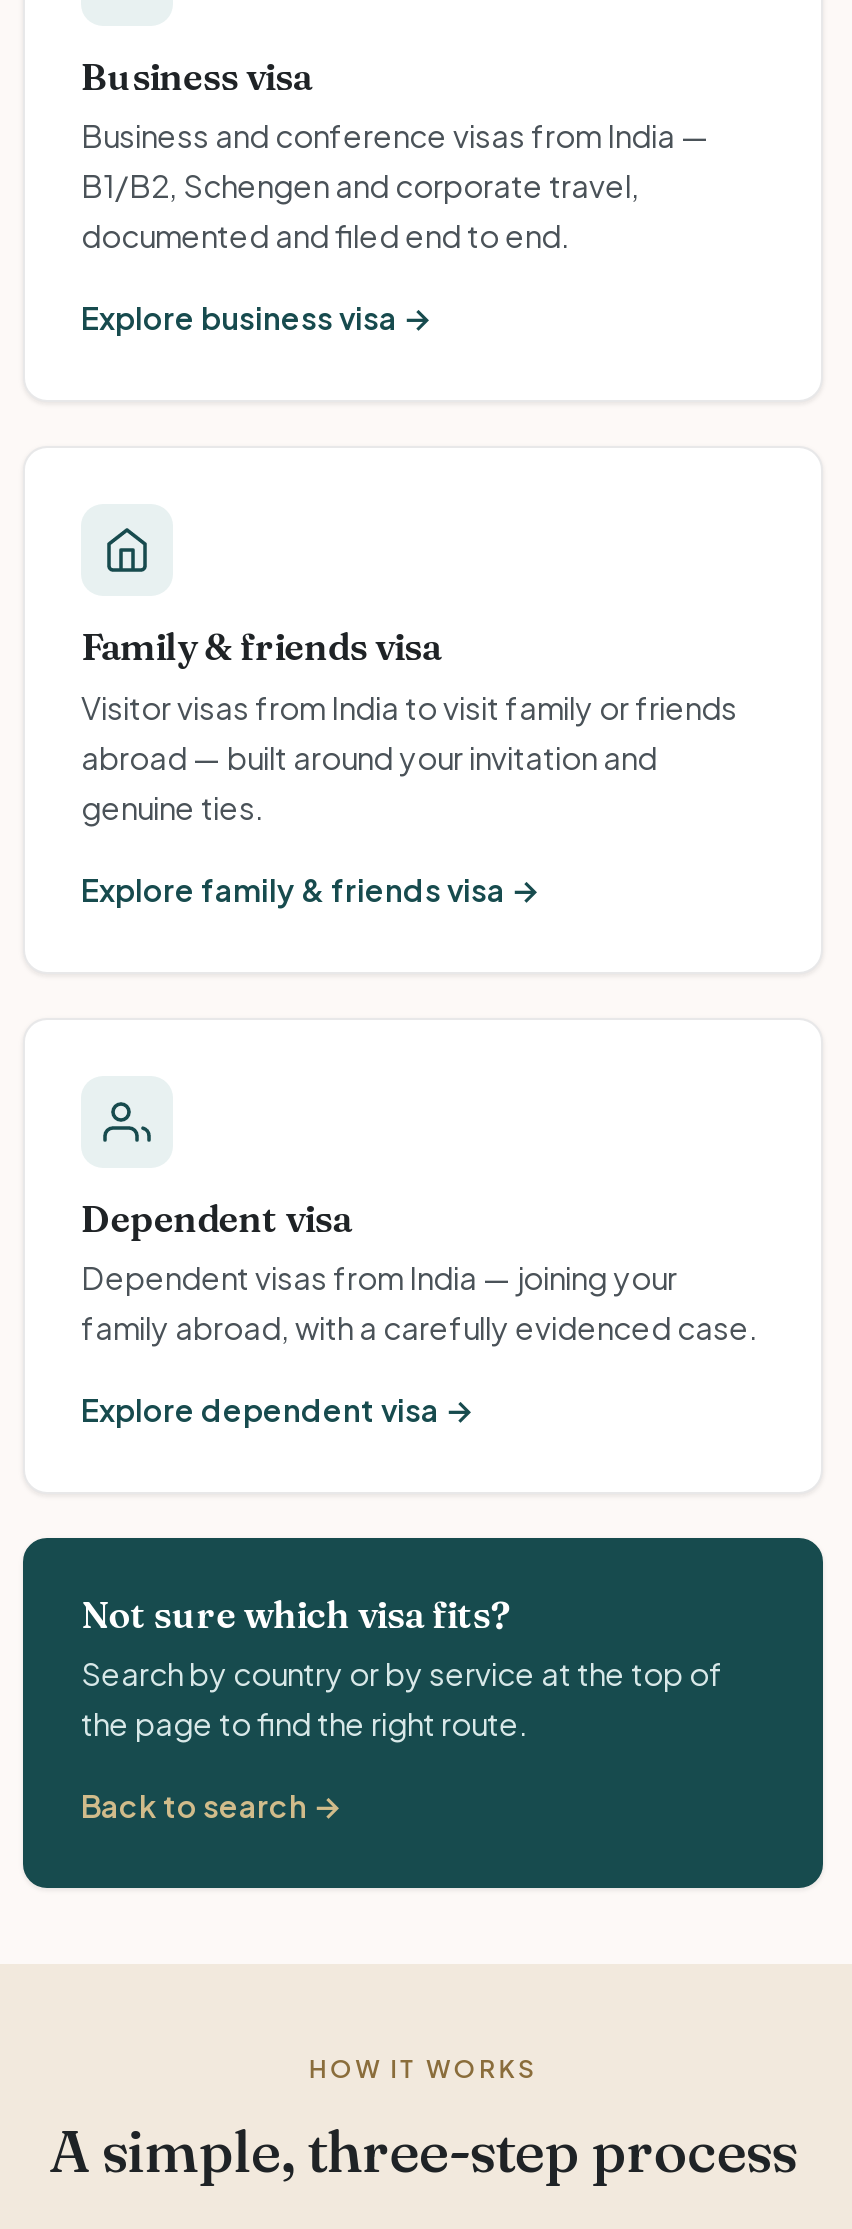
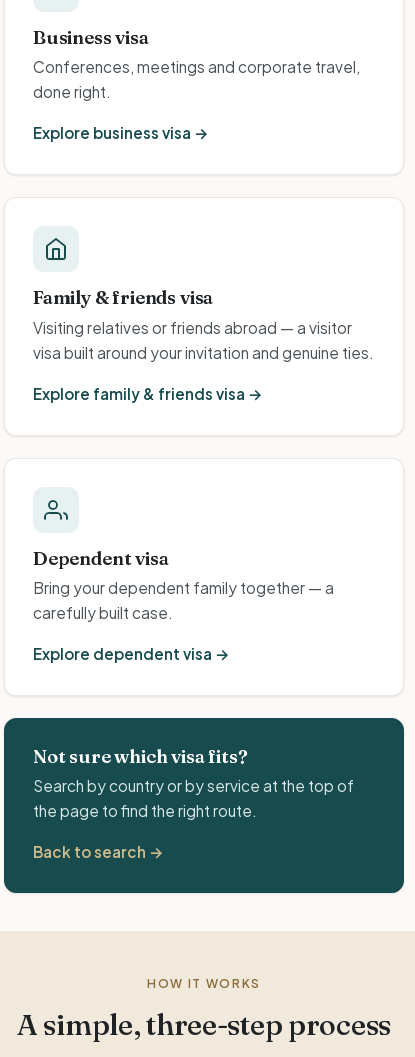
[81,117,709,255] Business and conference visas from India — | B1/B2, Schengen and corporate travel, | documented and filed end to end. -> [33,57,360,101] Conferences, meetings and corporate travel, | done right.
[81,687,737,825] Visitor visas from India to visit family or friends | abroad — built around your invitation and | genuine ties. -> [33,318,374,362] Visiting relatives or friends abroad — a visitor | visa built around your invitation and genuine ties.
[81,1258,759,1346] Dependent visas from India — joining your | family abroad, with a carefully evidenced case. -> [33,578,334,622] Bring your dependent family together — a | carefully built case.

